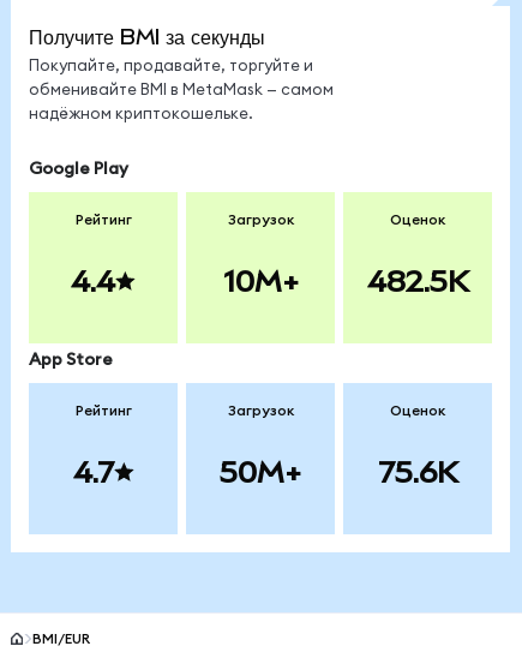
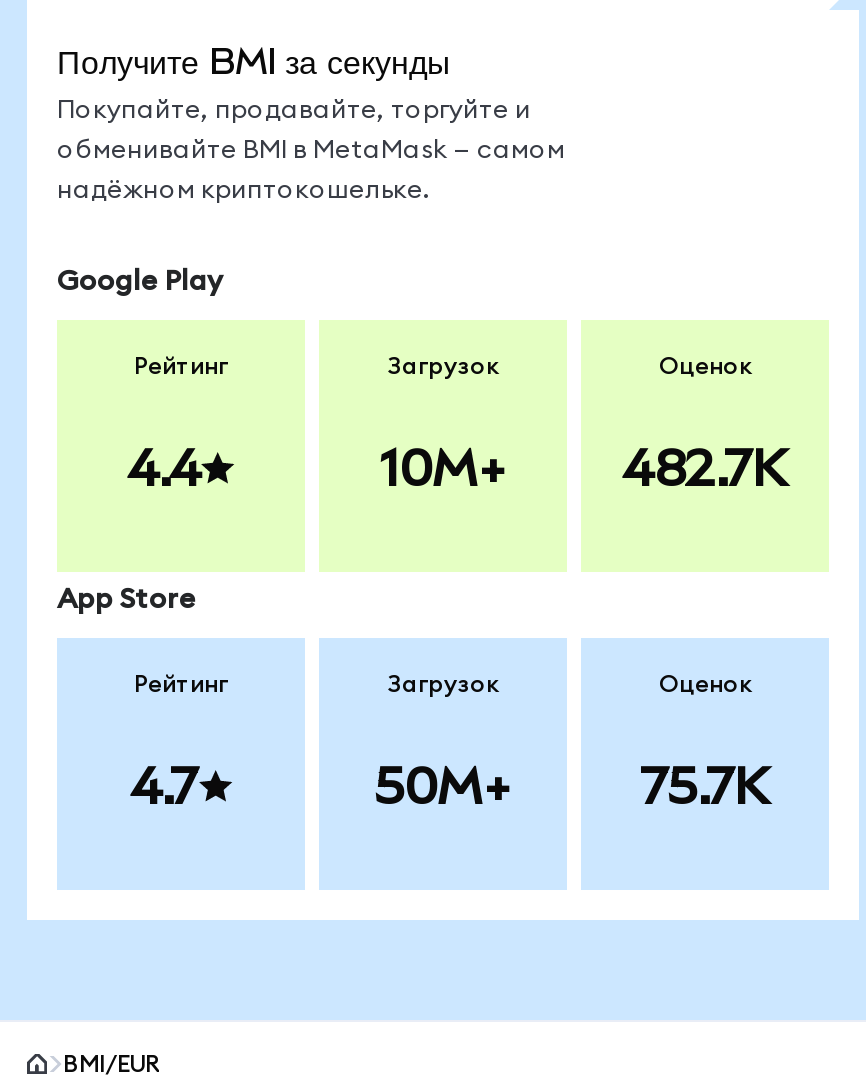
[367,264,469,298] 482.5K -> [622,440,788,496] 482.7K
[377,455,458,489] 75.6K -> [640,758,770,814] 75.7K

